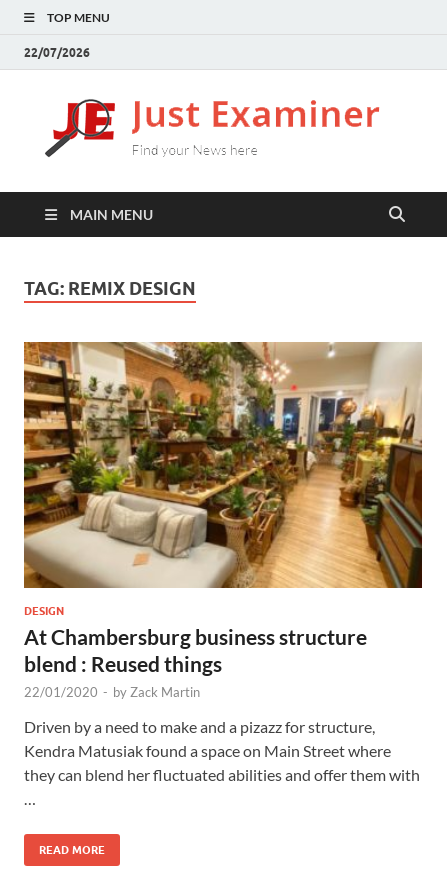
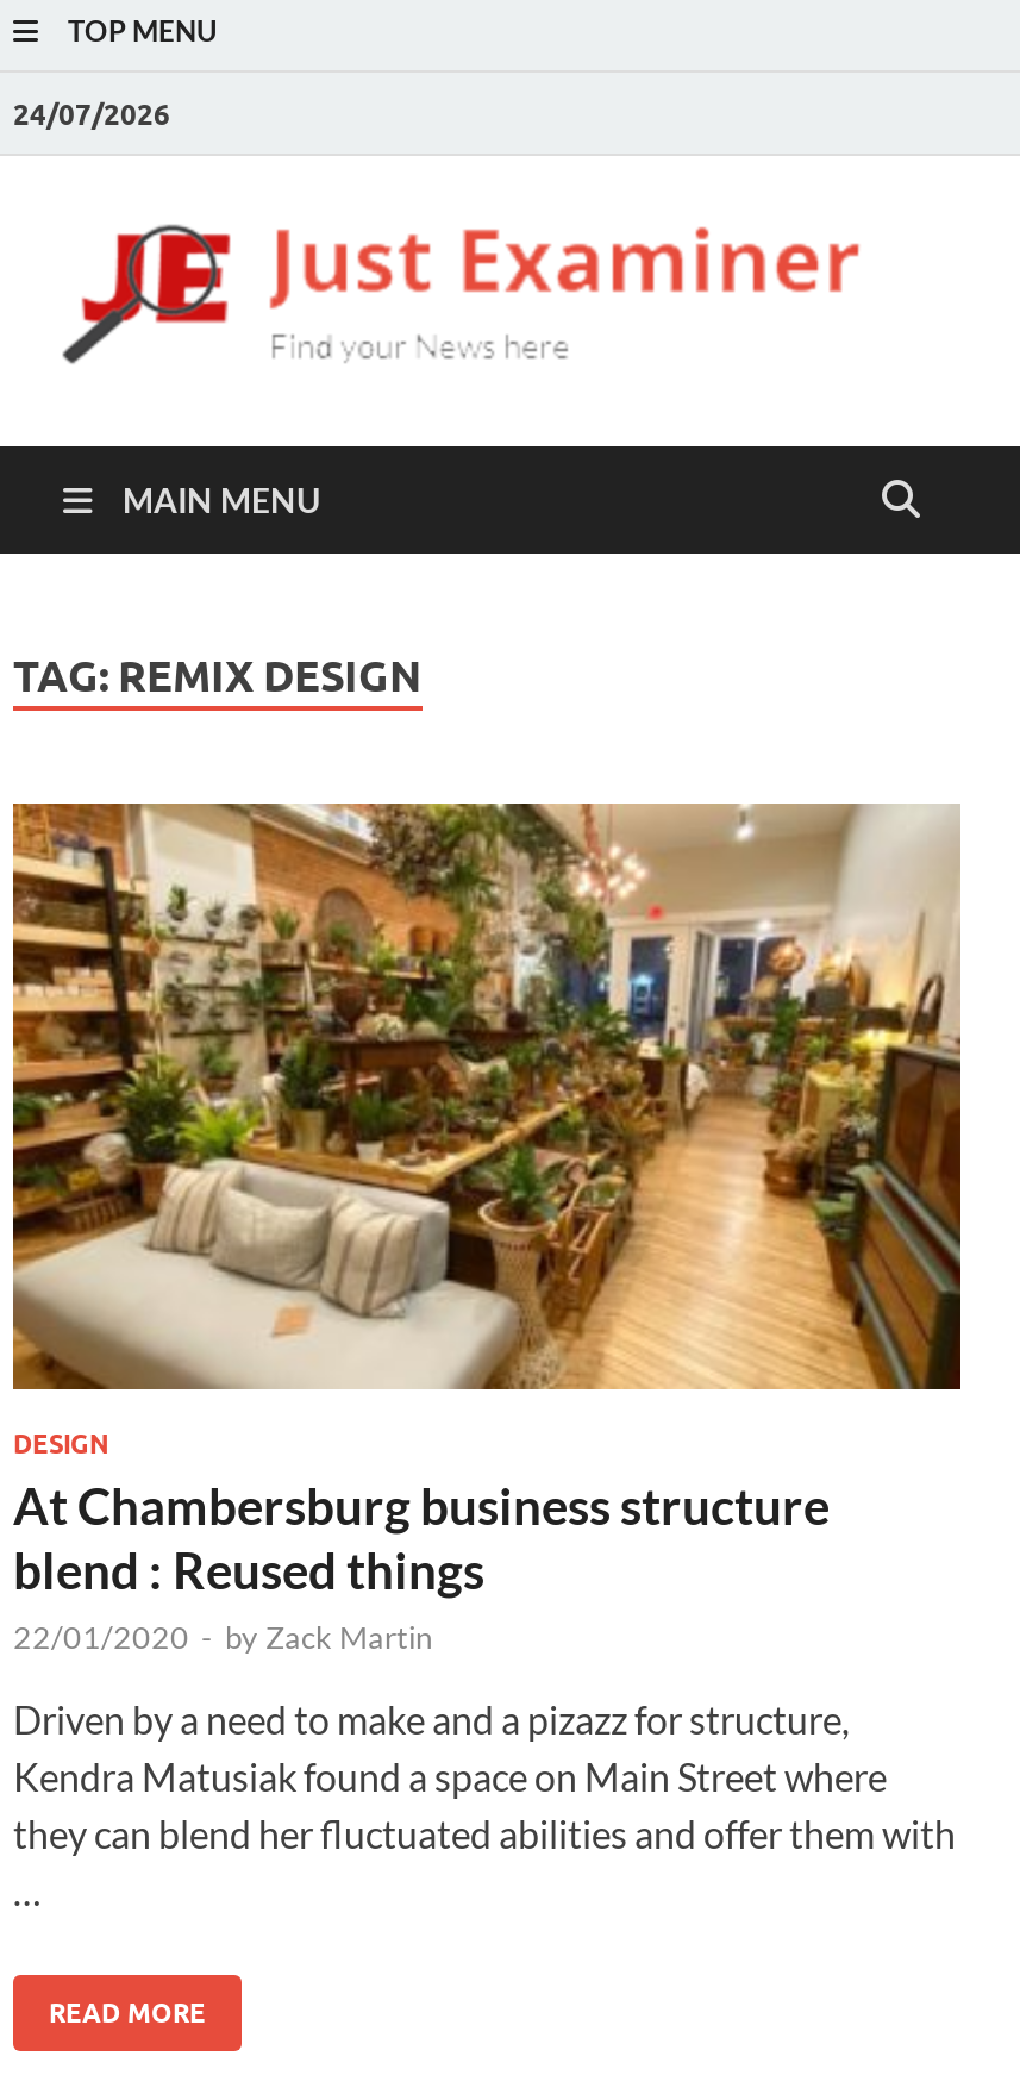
[24,44,90,59] 22/07/2026 -> [13,95,170,131] 24/07/2026

